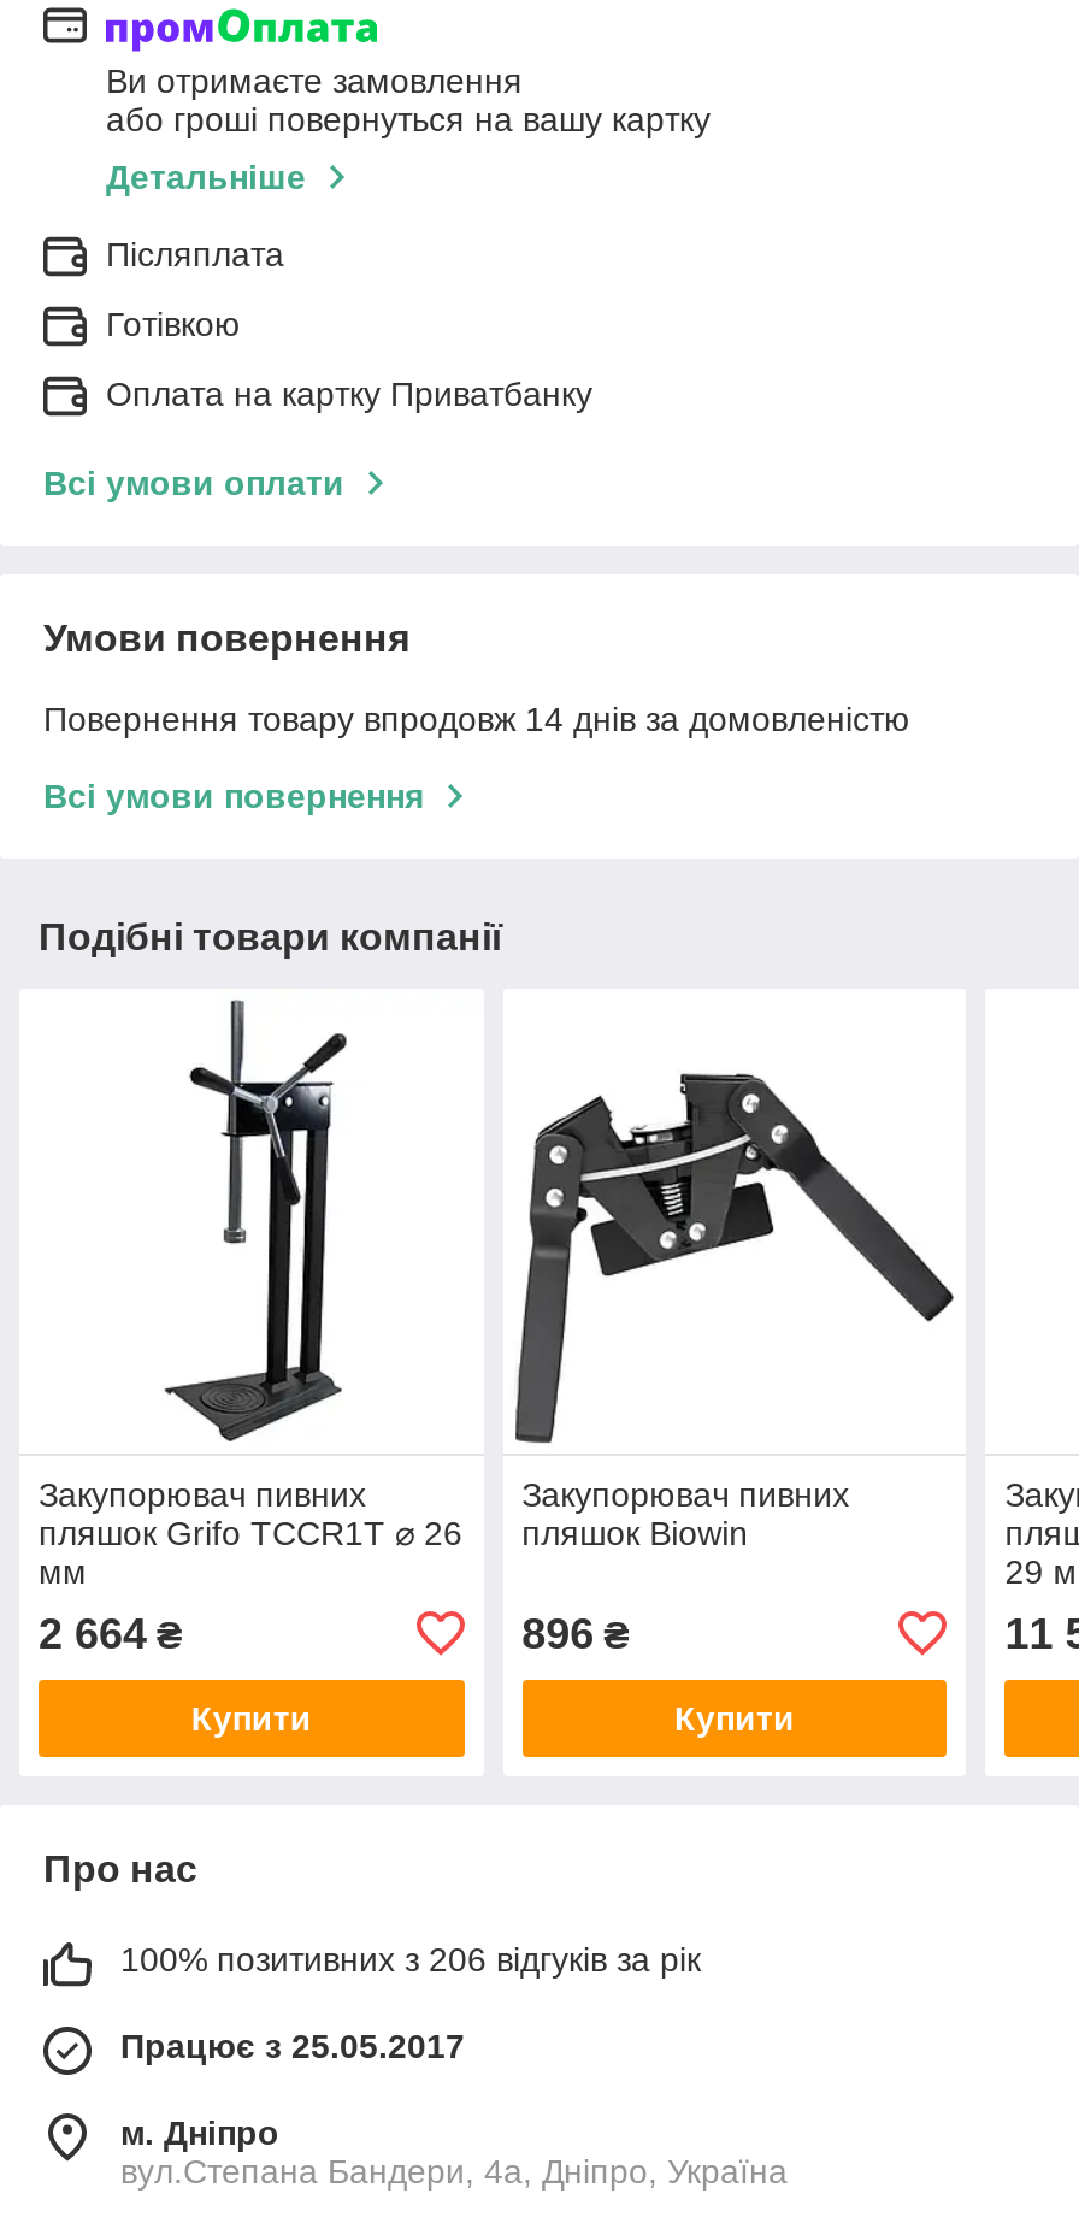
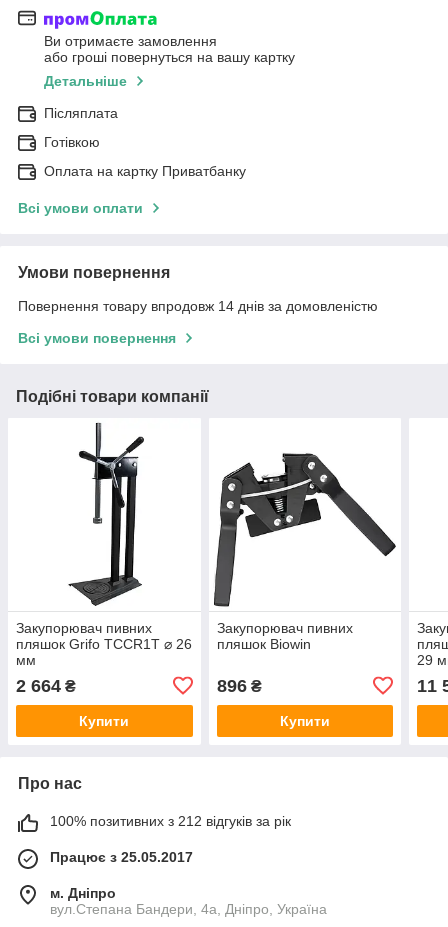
[120,1940,701,1978] 100% позитивних з 206 відгуків за рік -> [50,813,291,829] 100% позитивних з 212 відгуків за рік

